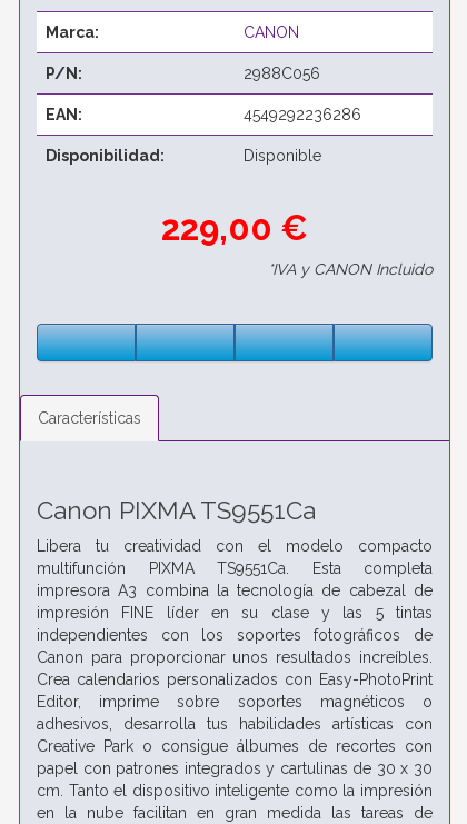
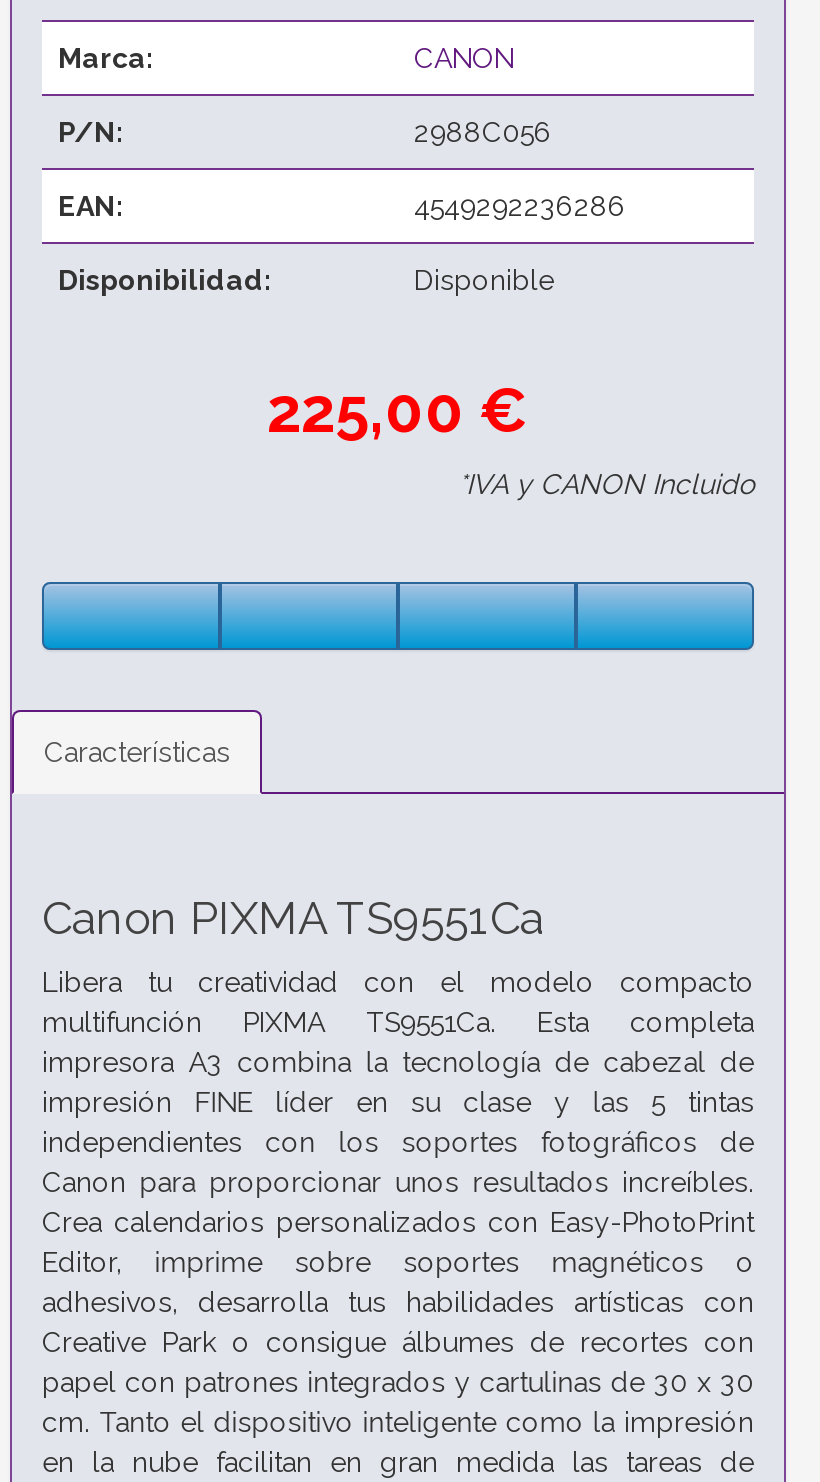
[161,208,308,248] 229,00 € -> [267,373,529,445] 225,00 €

